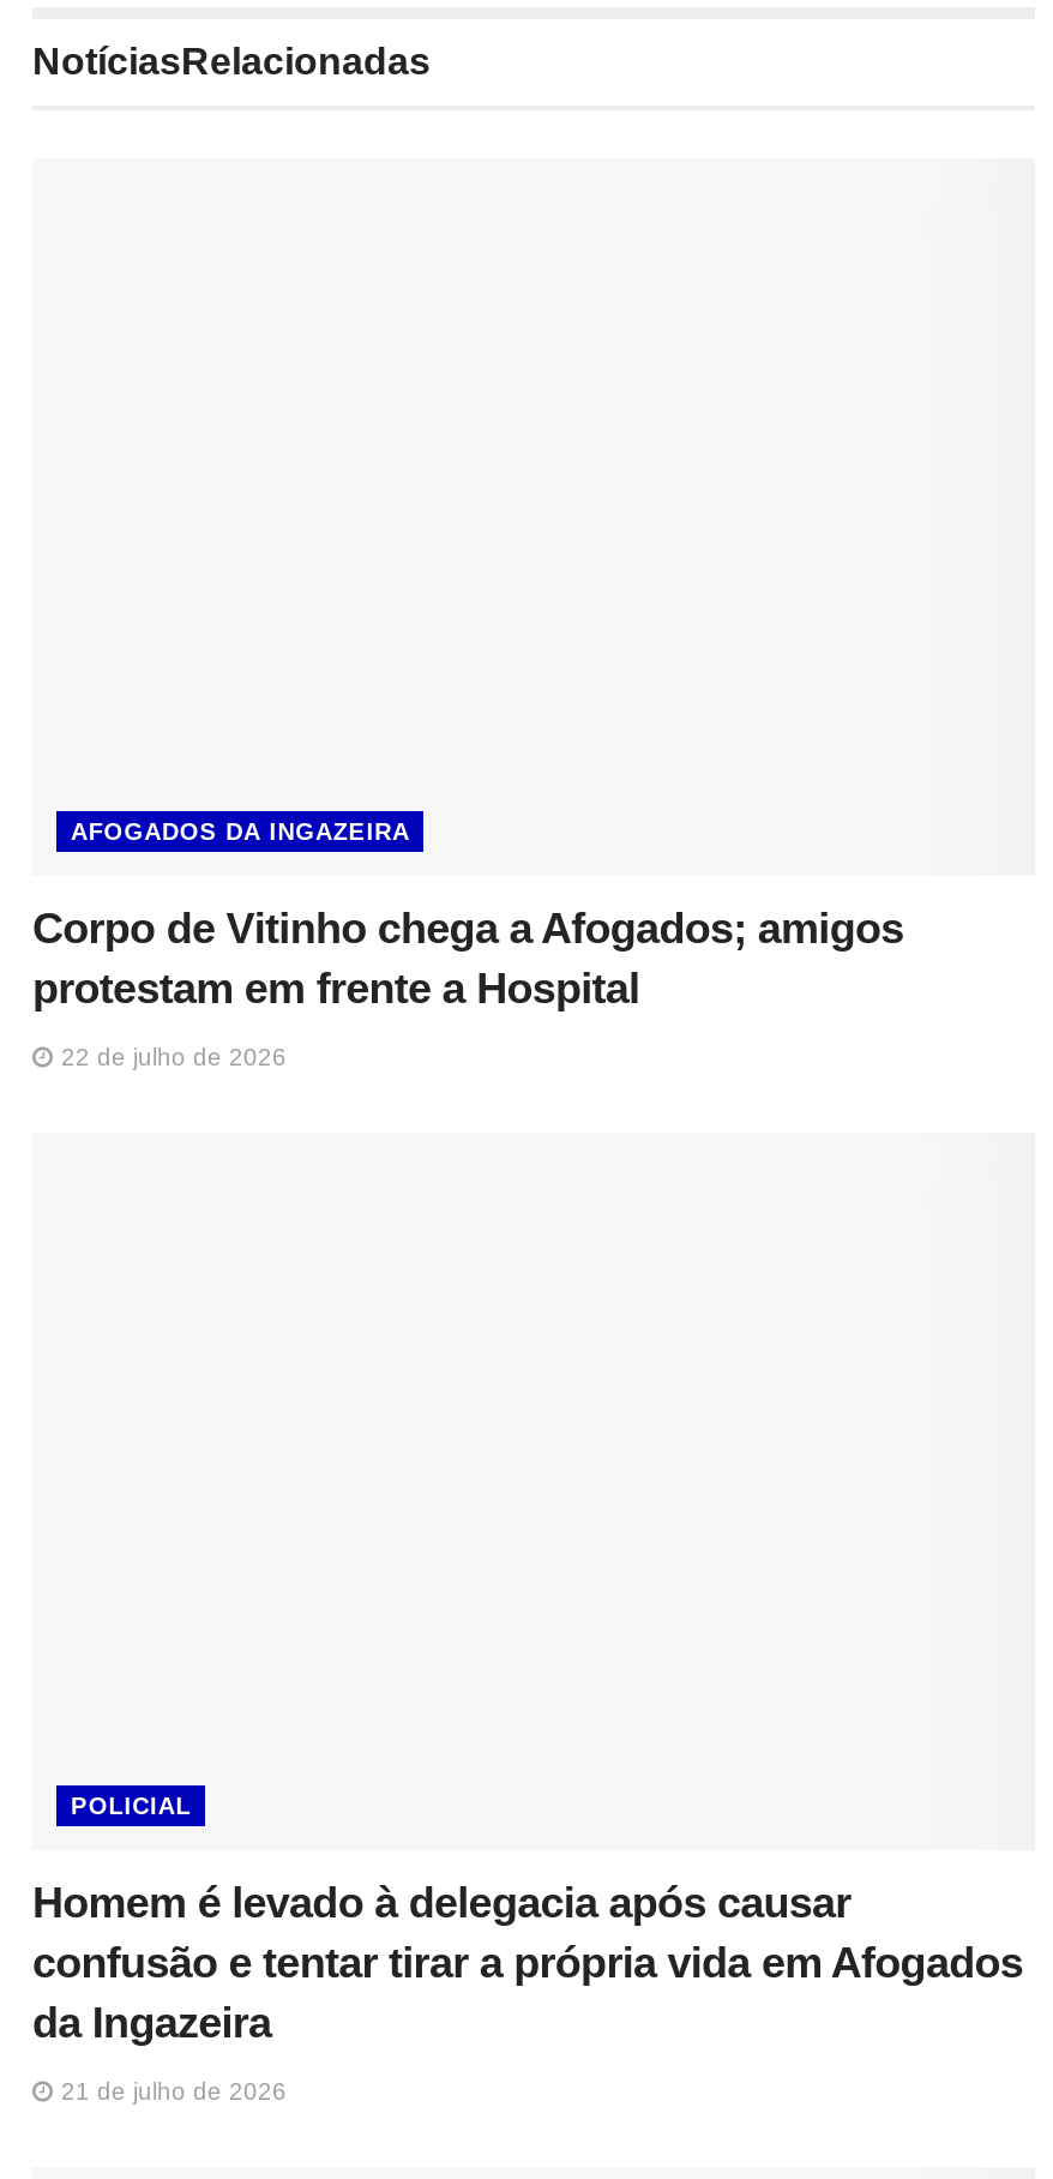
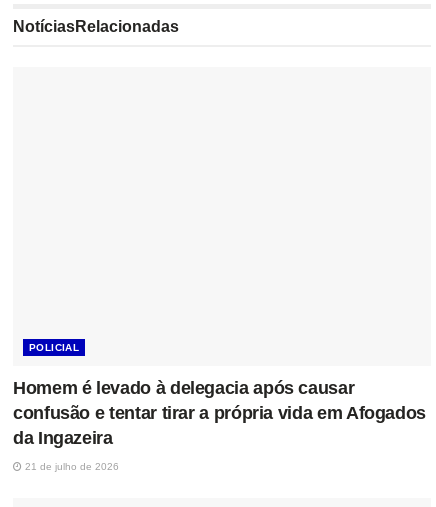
[32,818,904,1070] AFOGADOS DA INGAZEIRA | Corpo de Vitinho chega a Afogados; amigos | protestam em frente a Hospital | 22 de julho de 2026 -> none

